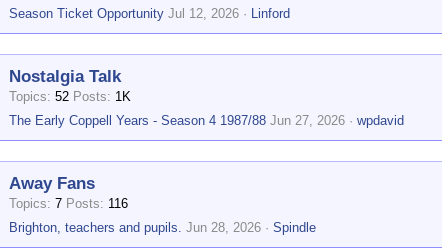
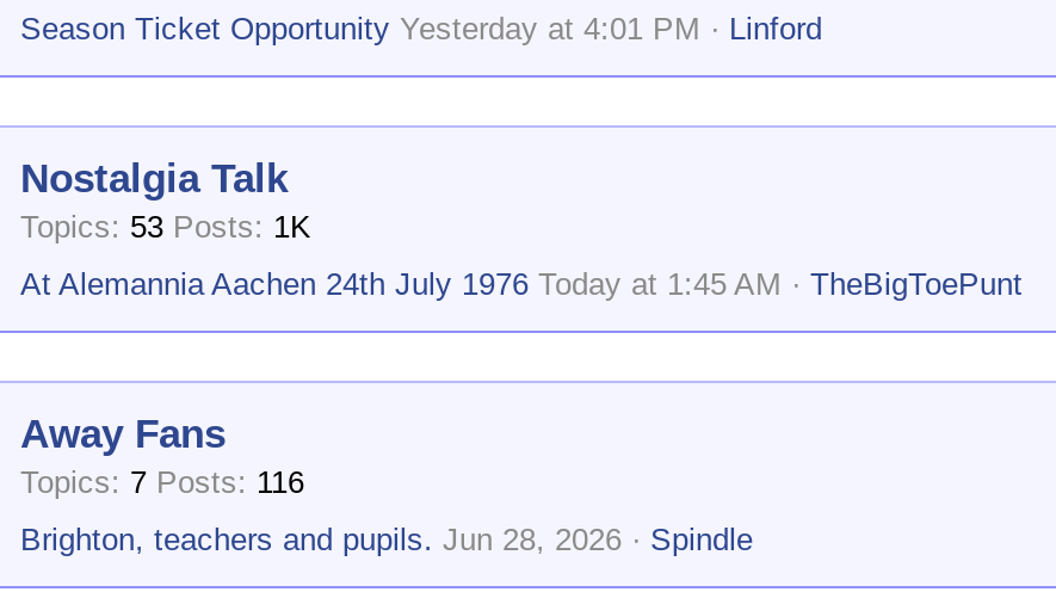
[9,6,239,21] Season Ticket Opportunity Jul 12, 2026 -> [20,11,700,47] Season Ticket Opportunity Yesterday at 4:01 PM
[9,89,131,104] Topics 52 Posts 1K -> [20,209,311,245] Topics 53 Posts 1K
[9,113,404,128] The Early Coppell Years - Season 4 1987/88 Jun 27, 2026 | wpdavid -> [20,266,1023,302] At Alemannia Aachen 24th July 1976 Today at 1:45 AM | TheBigToePunt

